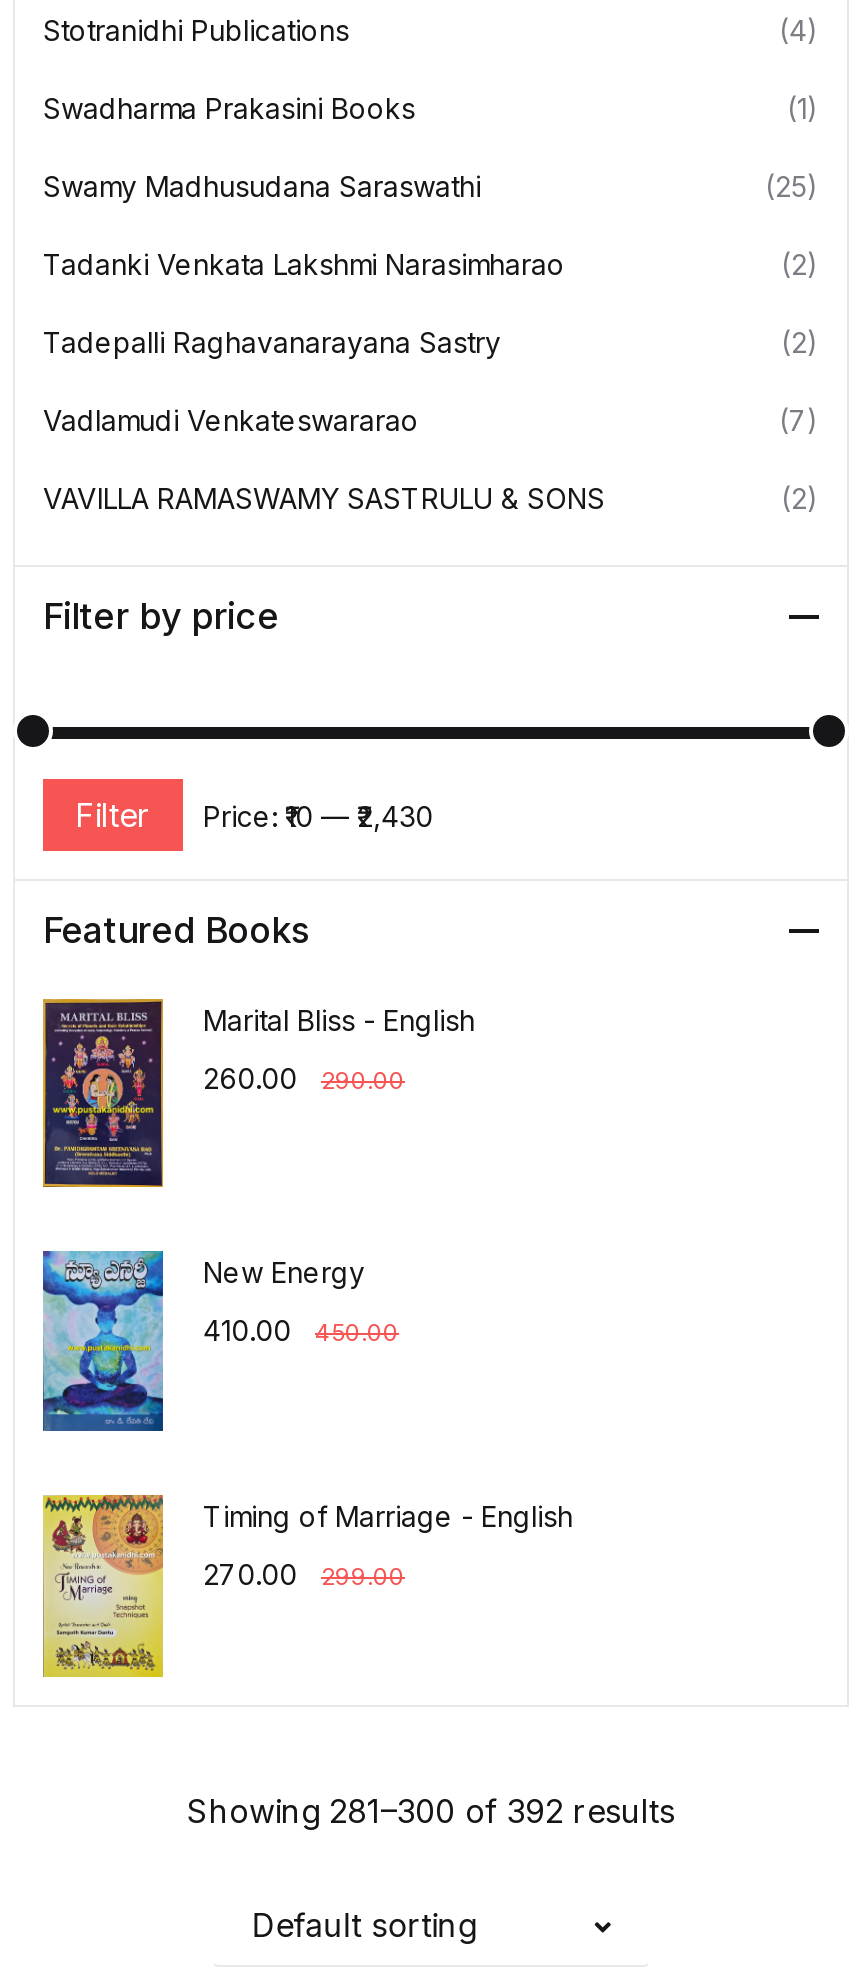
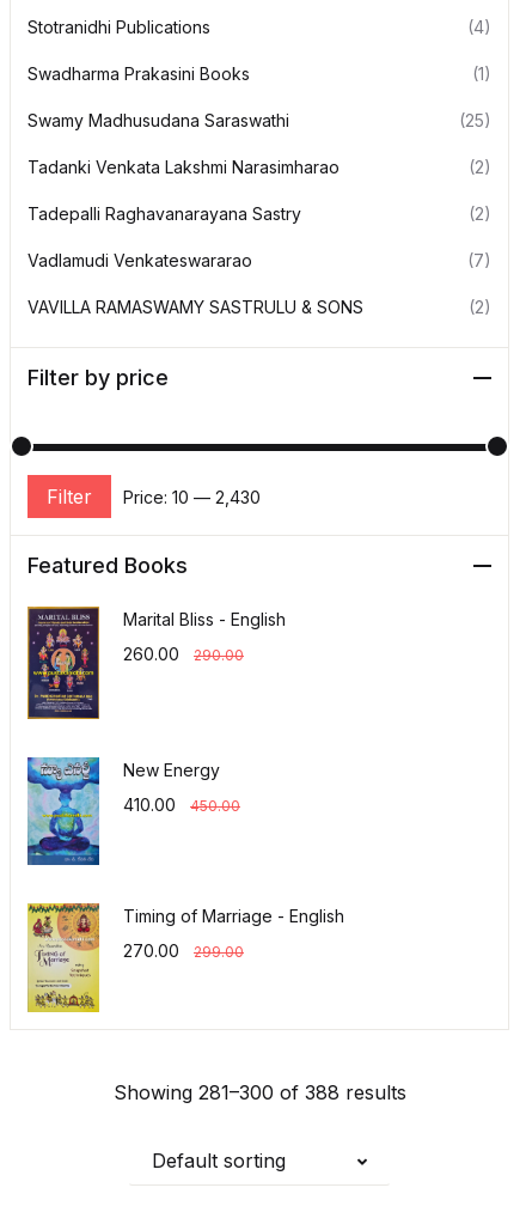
[187,1791,675,1831] Showing 281–300 of 392 results -> [113,1080,406,1104] Showing 281–300 of 388 results

